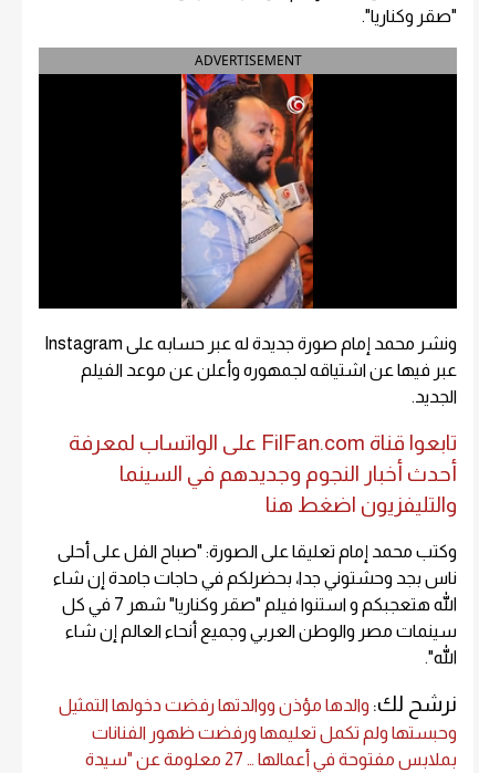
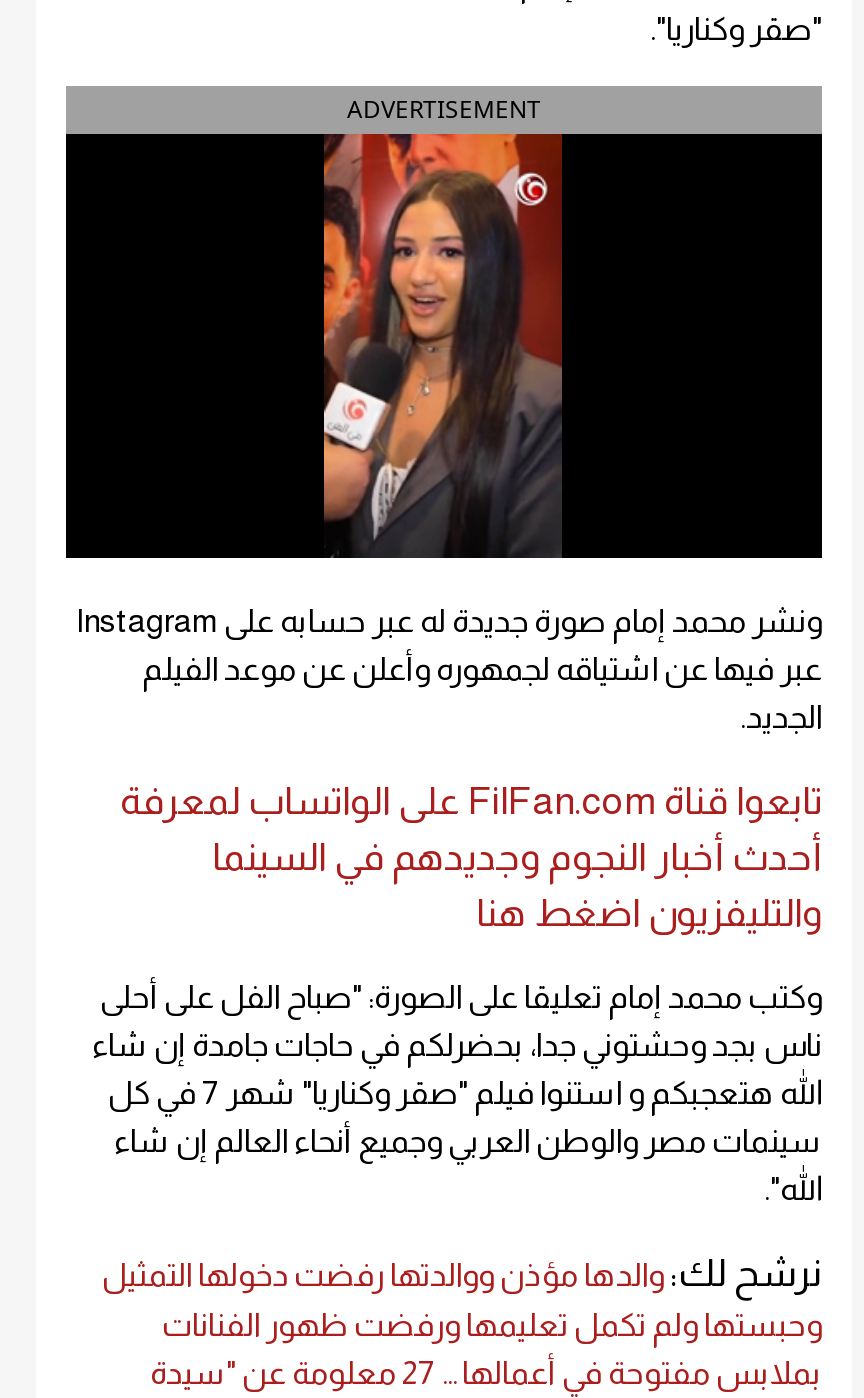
[180,73,314,310] [image] -> [322,132,562,560] [image]

